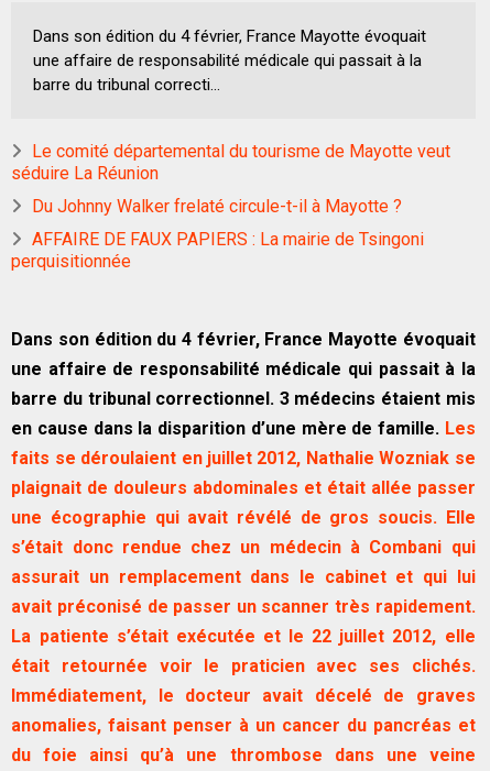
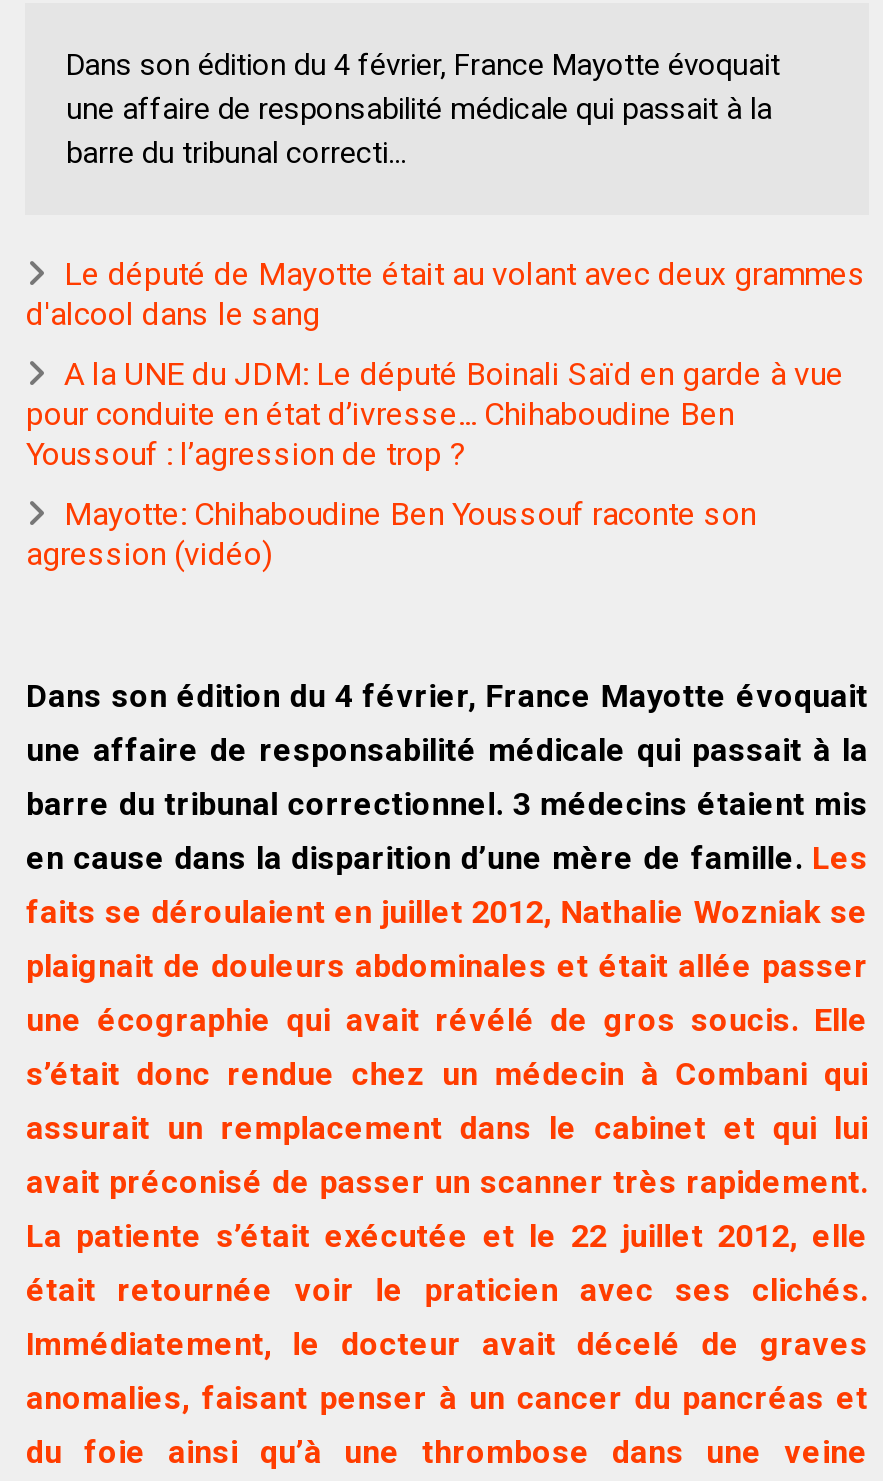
[11,141,451,184] Le comité départemental du tourisme de Mayotte veut | séduire La Réunion -> [26,256,866,334] Le député de Mayotte était au volant avec deux grammes | d'alcool dans le sang
[32,196,402,217] Du Johnny Walker frelaté circule-t-il à Mayotte ? -> [26,356,844,474] A la UNE du JDM: Le député Boinali Saïd en garde à vue | pour conduite en état d’ivresse... Chihaboudine Ben | Youssouf : l’agression de trop ?
[11,229,424,272] AFFAIRE DE FAUX PAPIERS : La mairie de Tsingoni | perquisitionnée -> [26,496,756,574] Mayotte: Chihaboudine Ben Youssouf raconte son | agression (vidéo)

